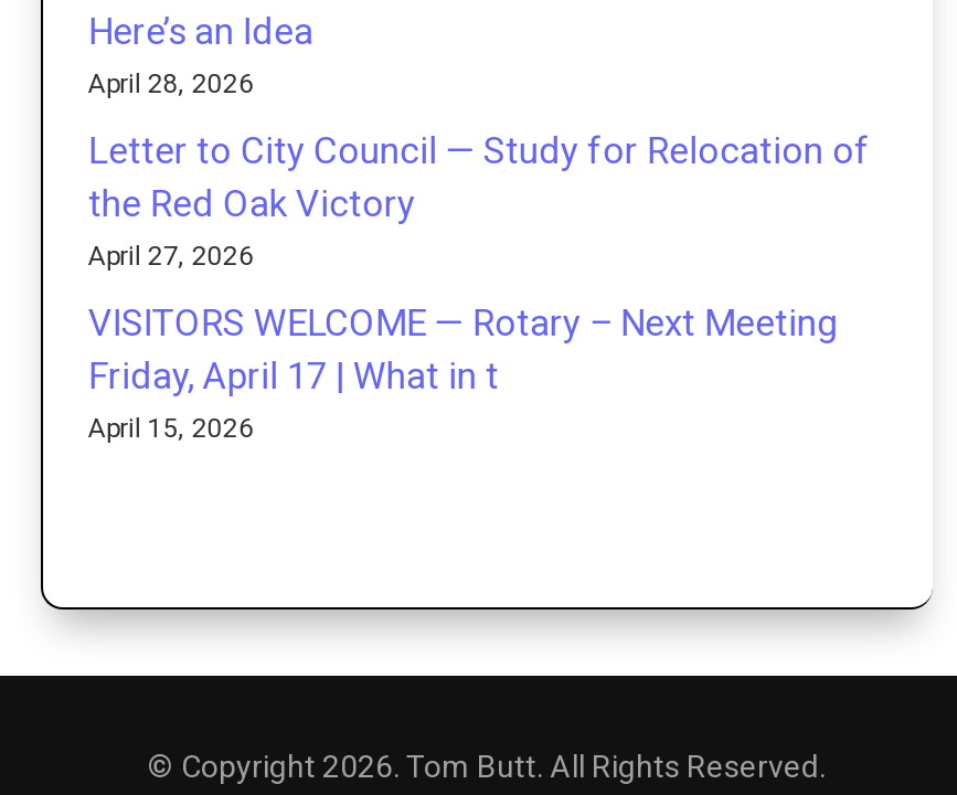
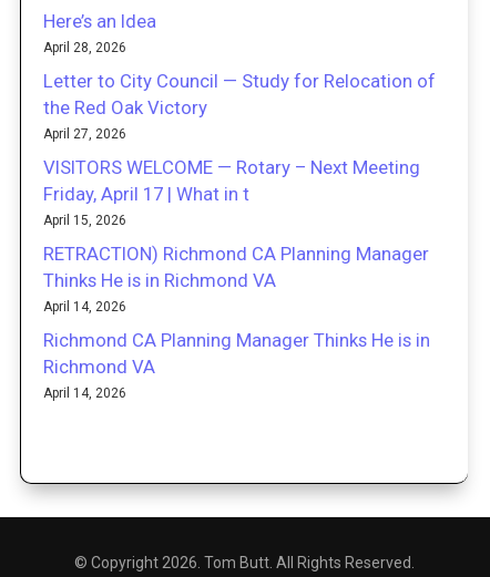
none -> [44,243,431,401] RETRACTION) Richmond CA Planning Manager | Thinks He is in Richmond VA | April 14, 2026 | Richmond CA Planning Manager Thinks He is in | Richmond VA | April 14, 2026

